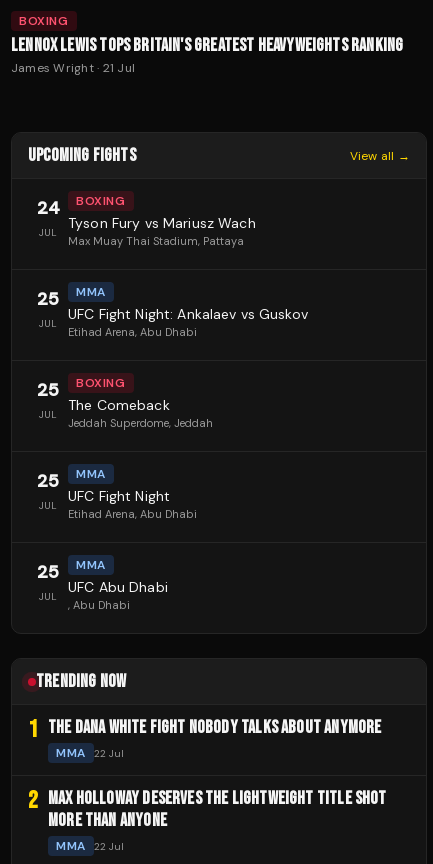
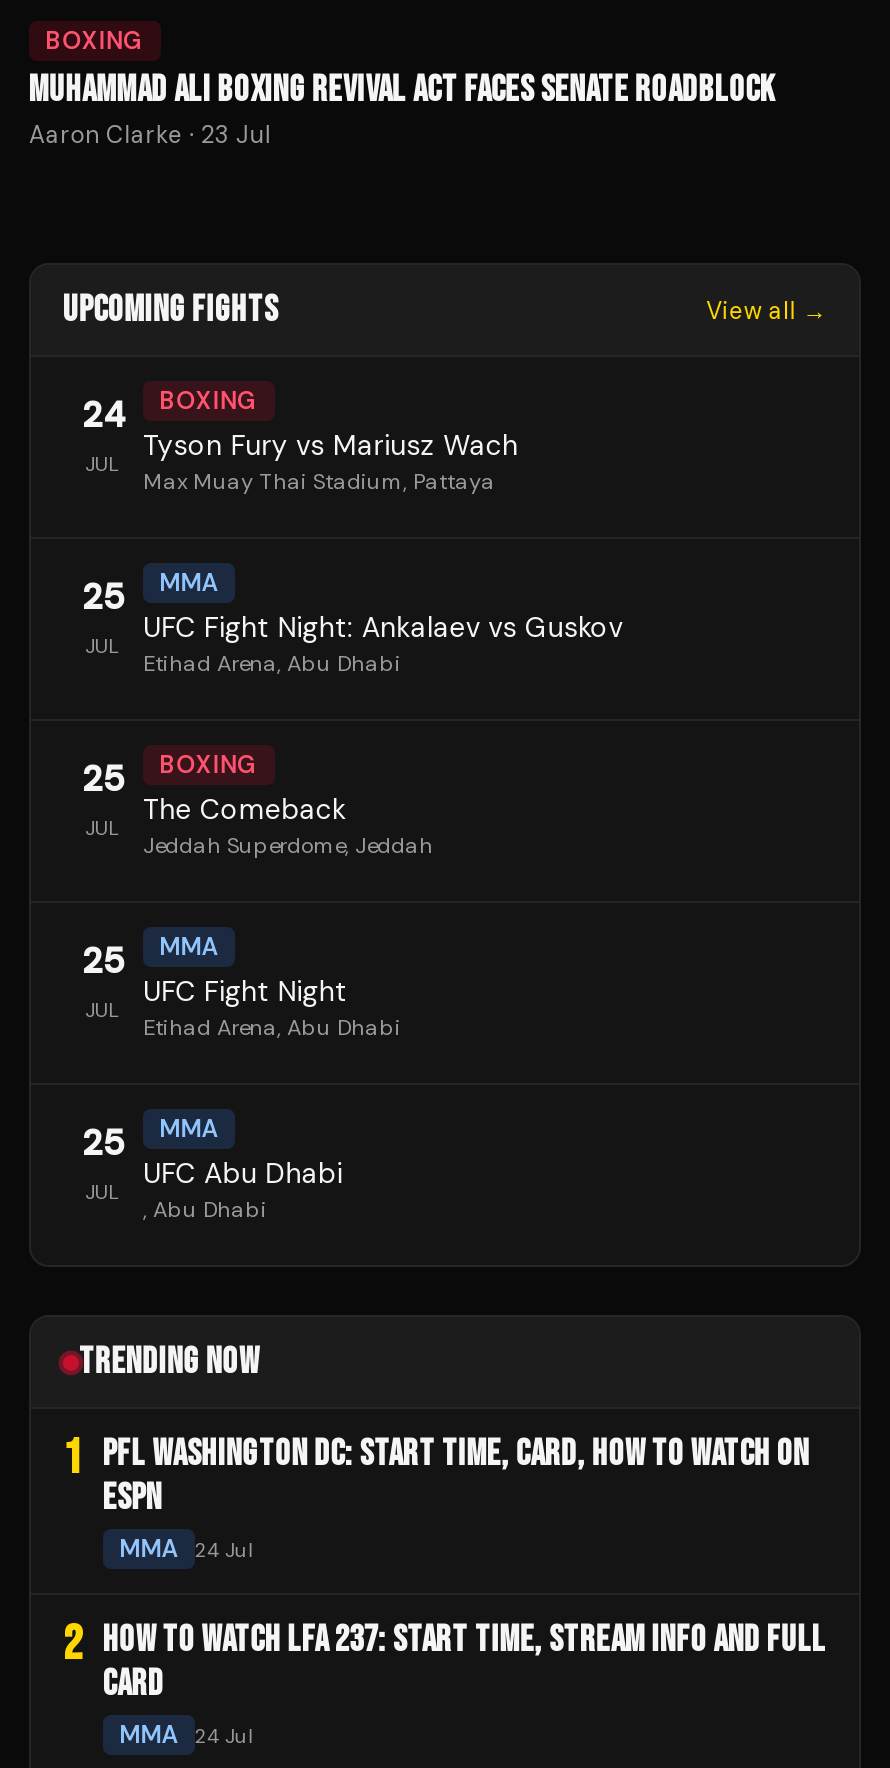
[11,35,403,76] LENNOX LEWIS TOPS BRITAIN'S GREATEST HEAVYWEIGHTS RANKING | James Wright · 21 Jul -> [29,69,776,151] MUHAMMAD ALI BOXING REVIVAL ACT FACES SENATE ROADBLOCK | Aaron Clarke · 23 Jul
[28,715,381,744] 1 THE DANA WHITE FIGHT NOBODY TALKS ABOUT ANYMORE -> [63,1429,810,1519] 1 PFL WASHINGTON DC: START TIME, CARD, HOW TO WATCH ON | ESPN
[56,745,124,761] MMA 22 Jul -> [119,1533,255,1565] MMA 24 Jul
[28,786,387,831] 2 MAX HOLLOWAY DESERVES THE LIGHTWEIGHT TITLE SHOT | MORE THAN ANYONE -> [63,1615,826,1705] 2 HOW TO WATCH LFA 237: START TIME, STREAM INFO AND FULL | CARD
[56,838,124,854] MMA 22 Jul -> [119,1719,255,1751] MMA 24 Jul

